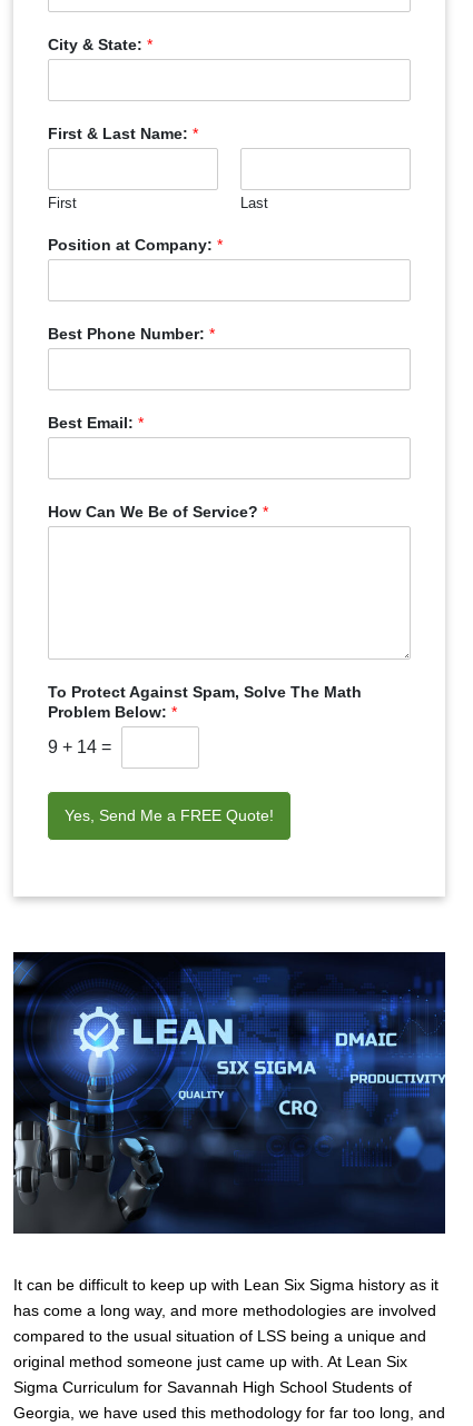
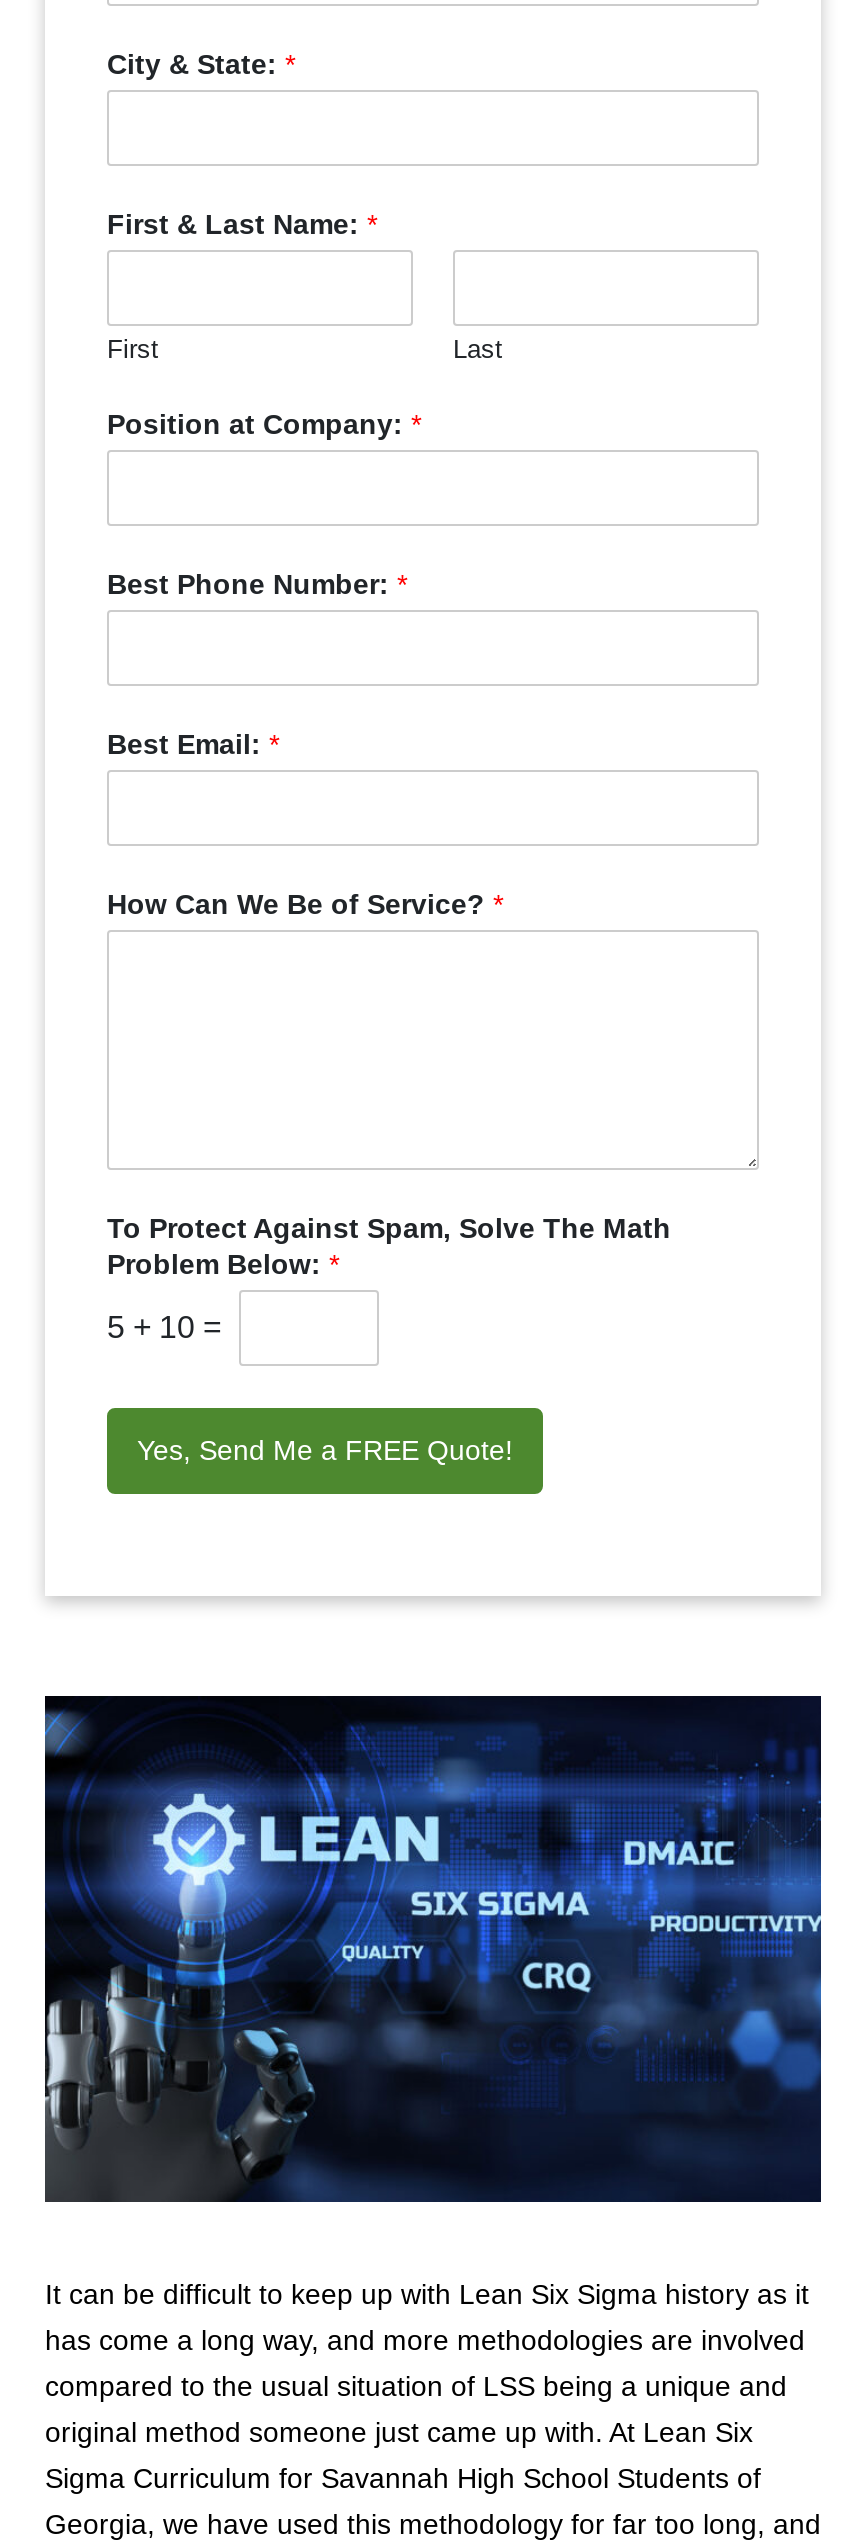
[48,737,111,756] 9 + 14 = -> [107,1310,221,1344] 5 + 10 =

